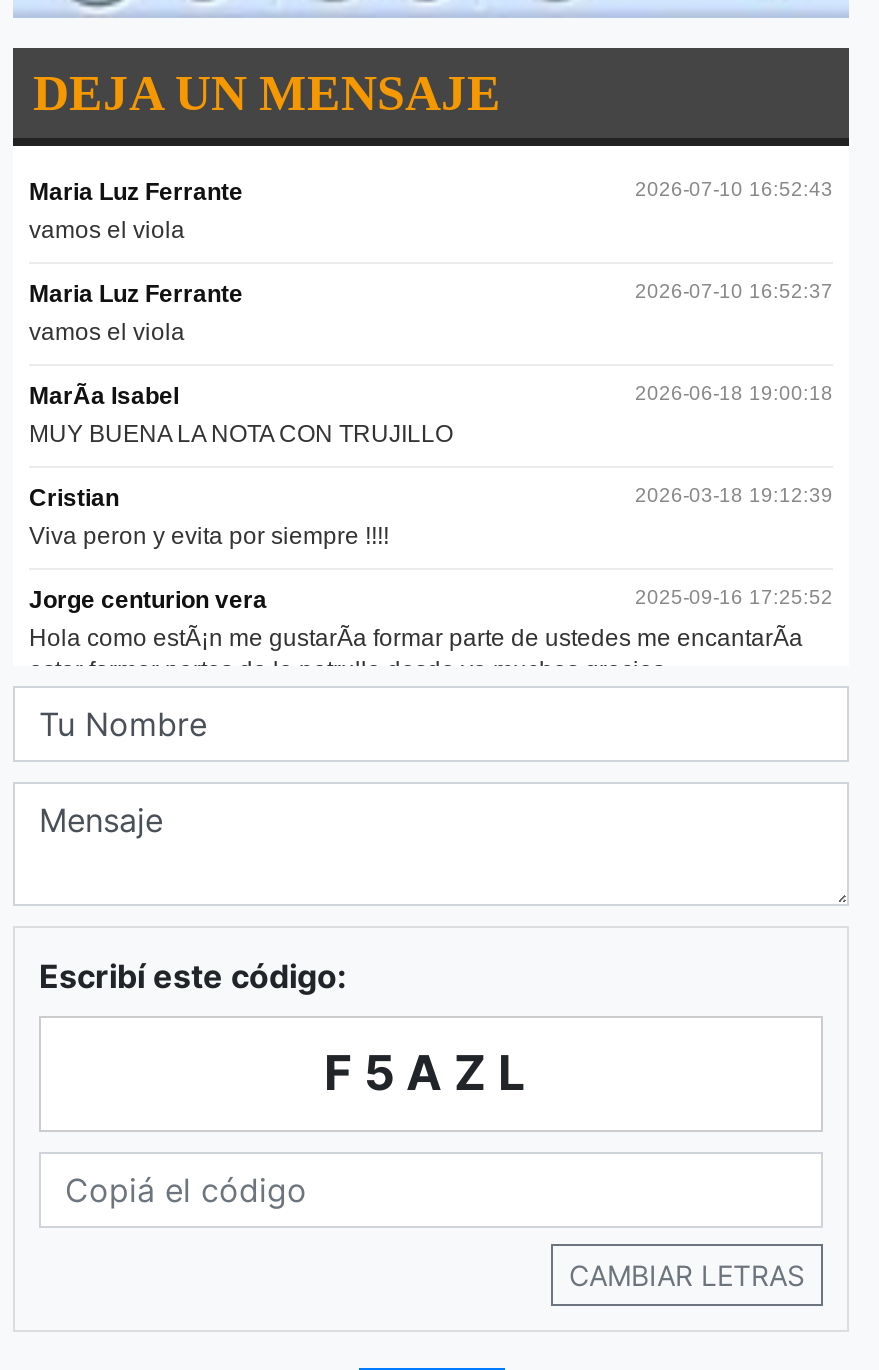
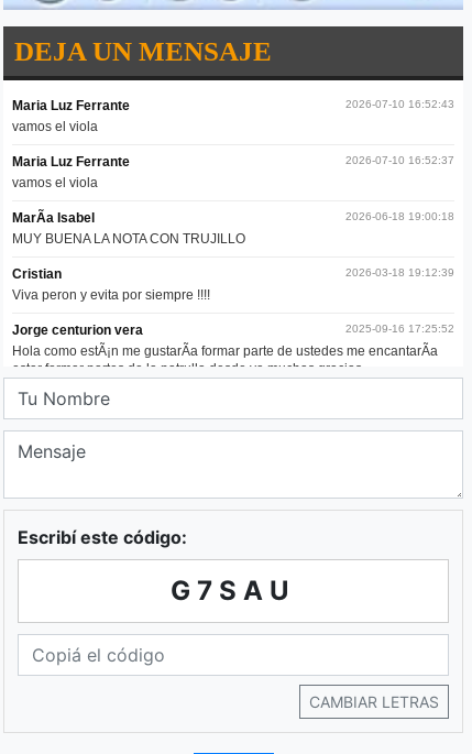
[324,1044,538,1102] F5AZL -> [171,575,296,607] G7SAU

